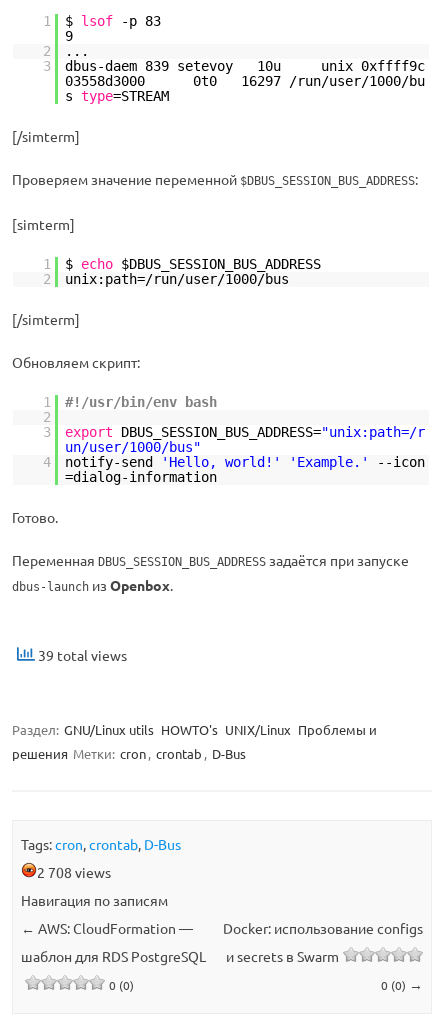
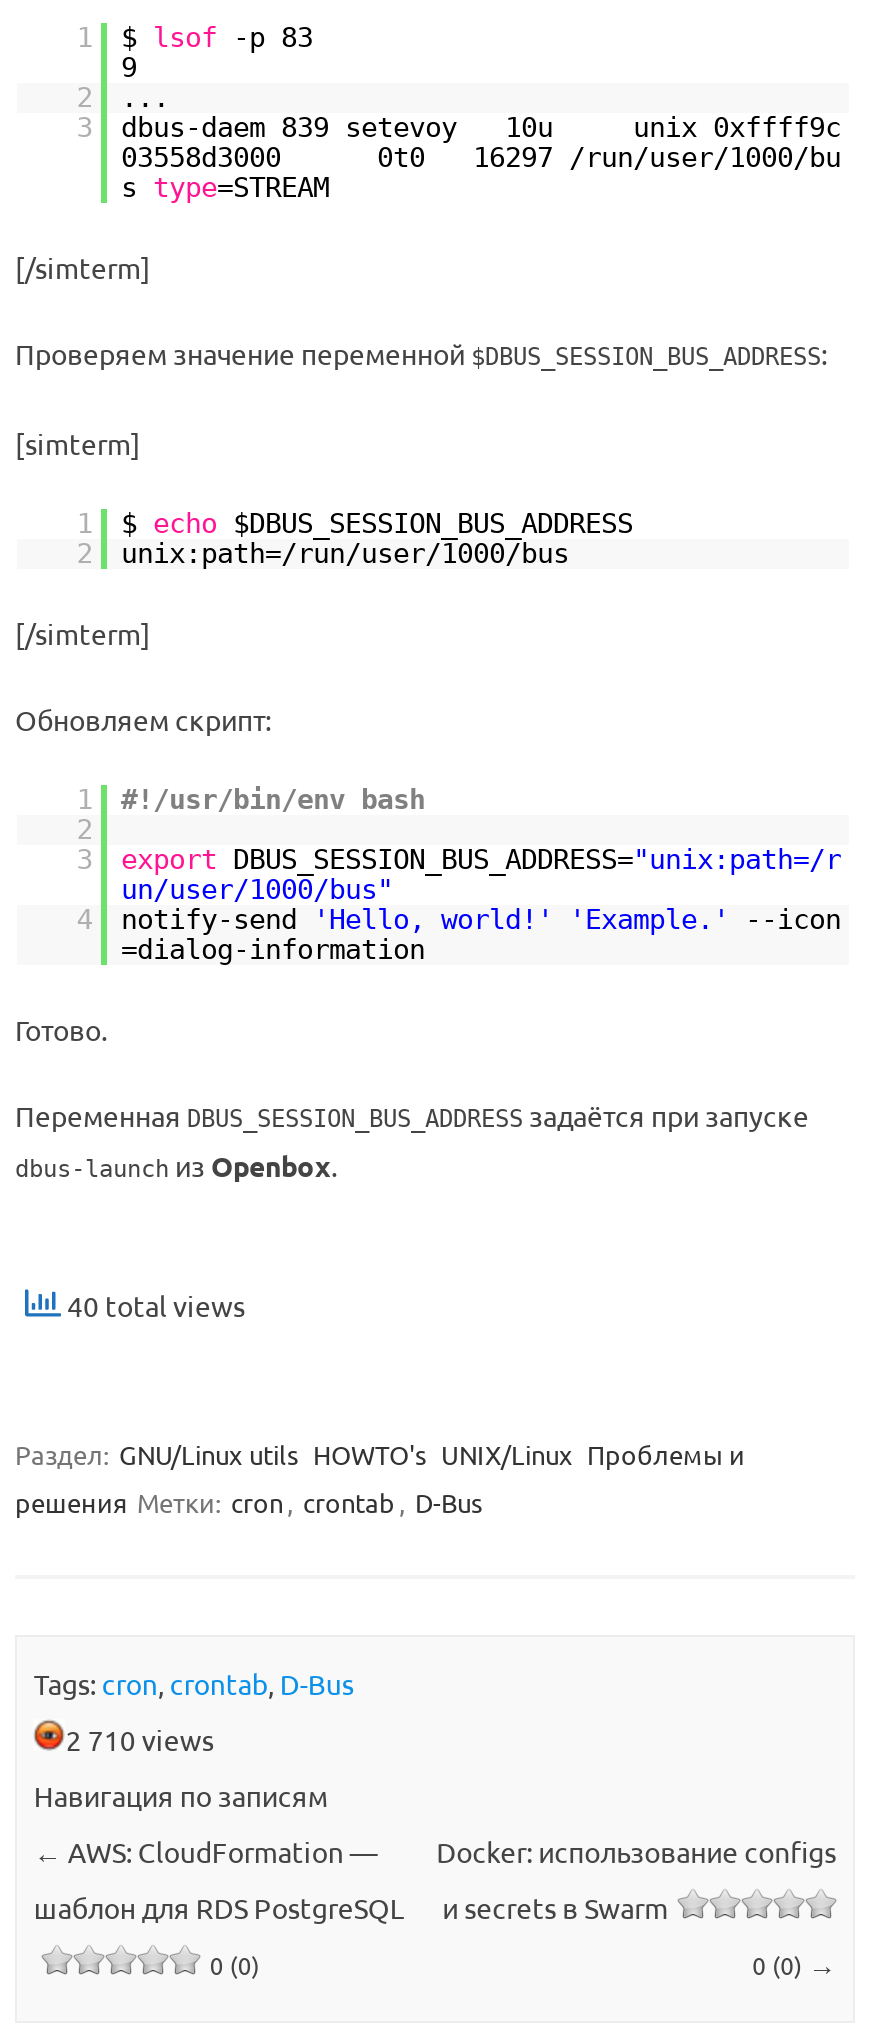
[35,646,127,664] 39 total views -> [61,1287,245,1323] 40 total views
[37,863,111,881] 2 708 views -> [66,1721,214,1757] 2 710 views

